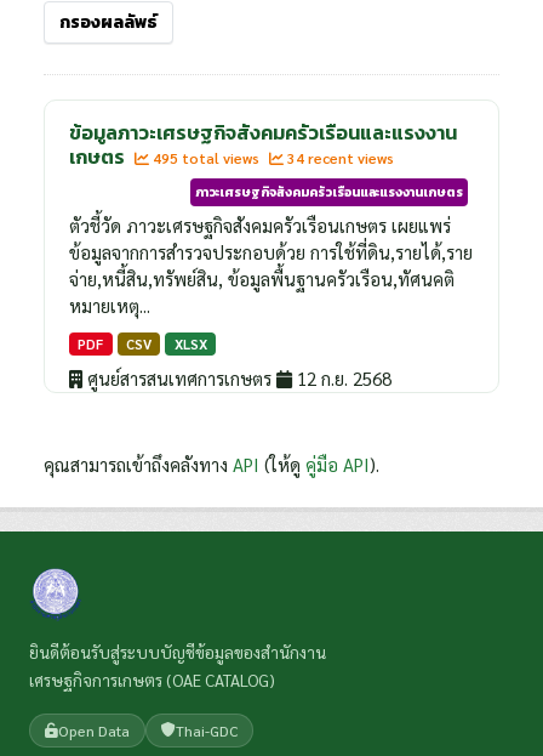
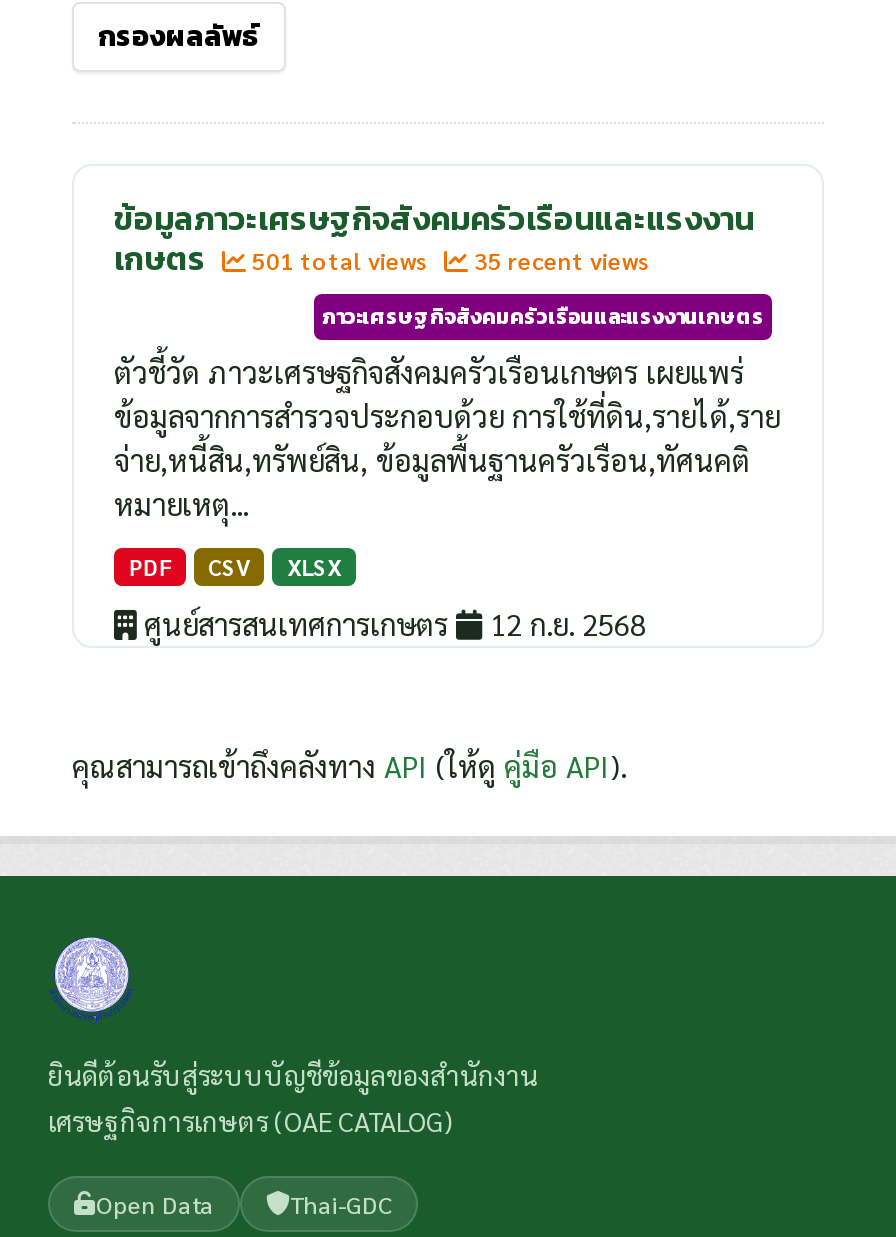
[149,148,263,167] 495 total views -> [246,244,434,276] 501 total views
[284,148,394,167] 34 recent views -> [468,244,650,276] 35 recent views

